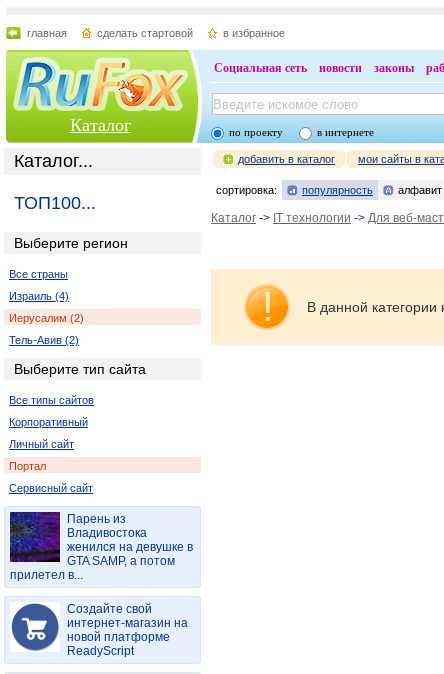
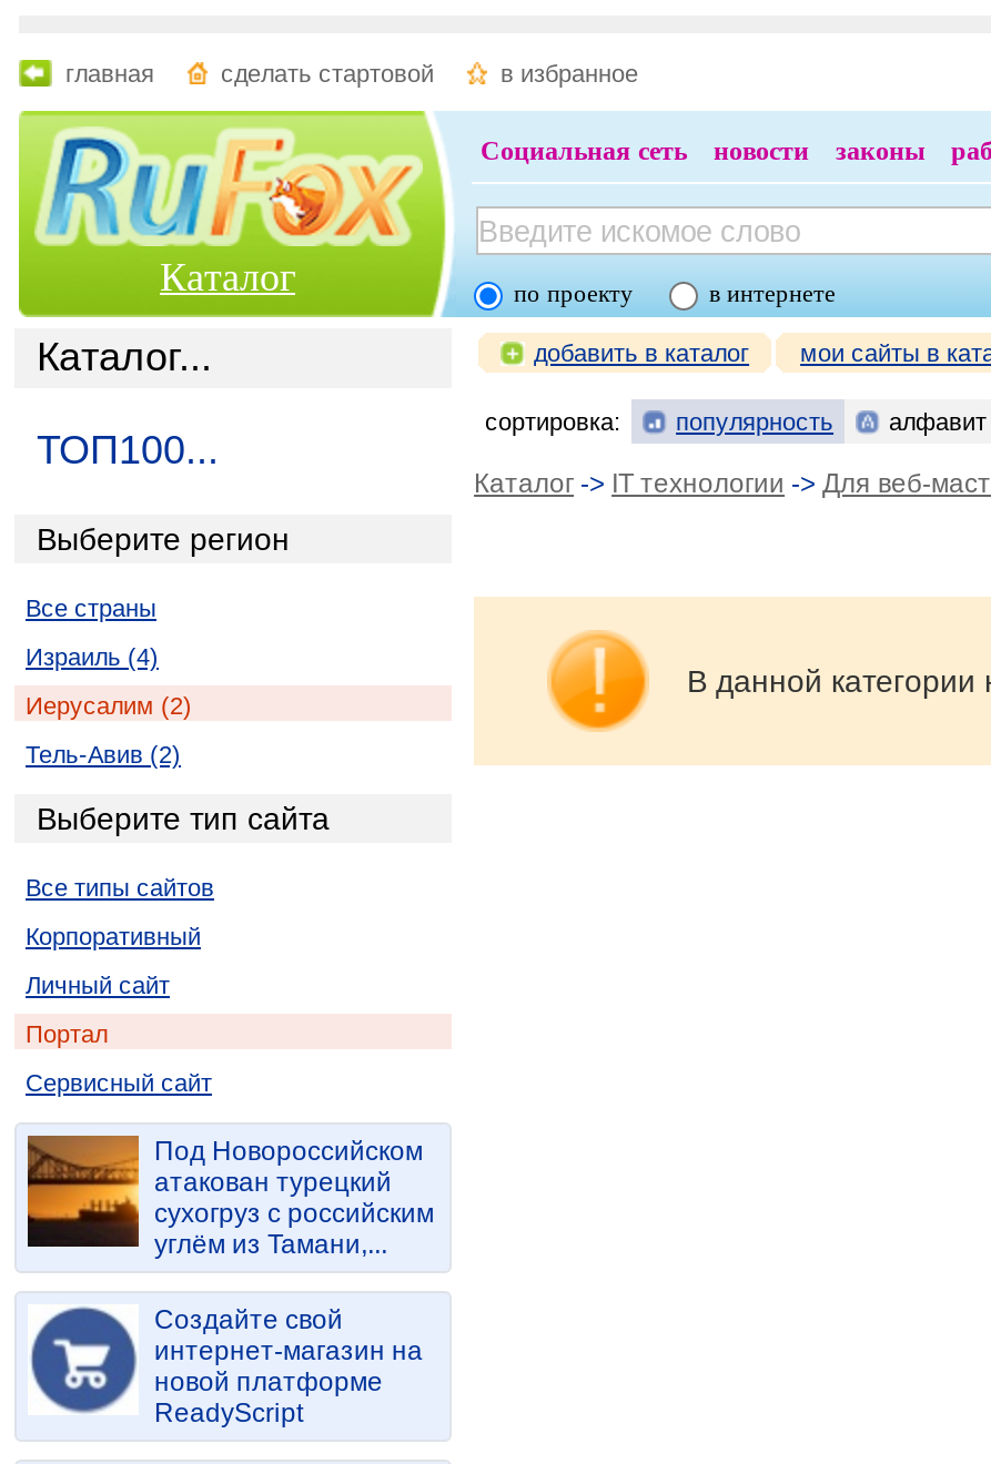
[9,511,193,582] [image] | Парень из | Владивостока | женился на девушке в | GTA SAMP, а потом | прилетел в... -> [26,1133,434,1260] [image] | Под Новороссийском | атакован турецкий | сухогруз с российским | углём из Тамани,...

